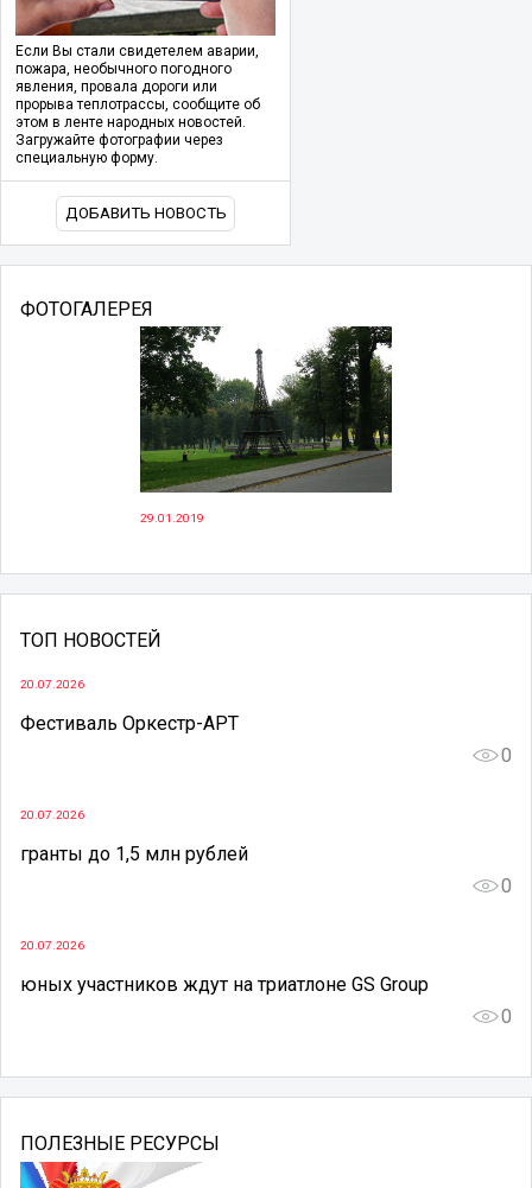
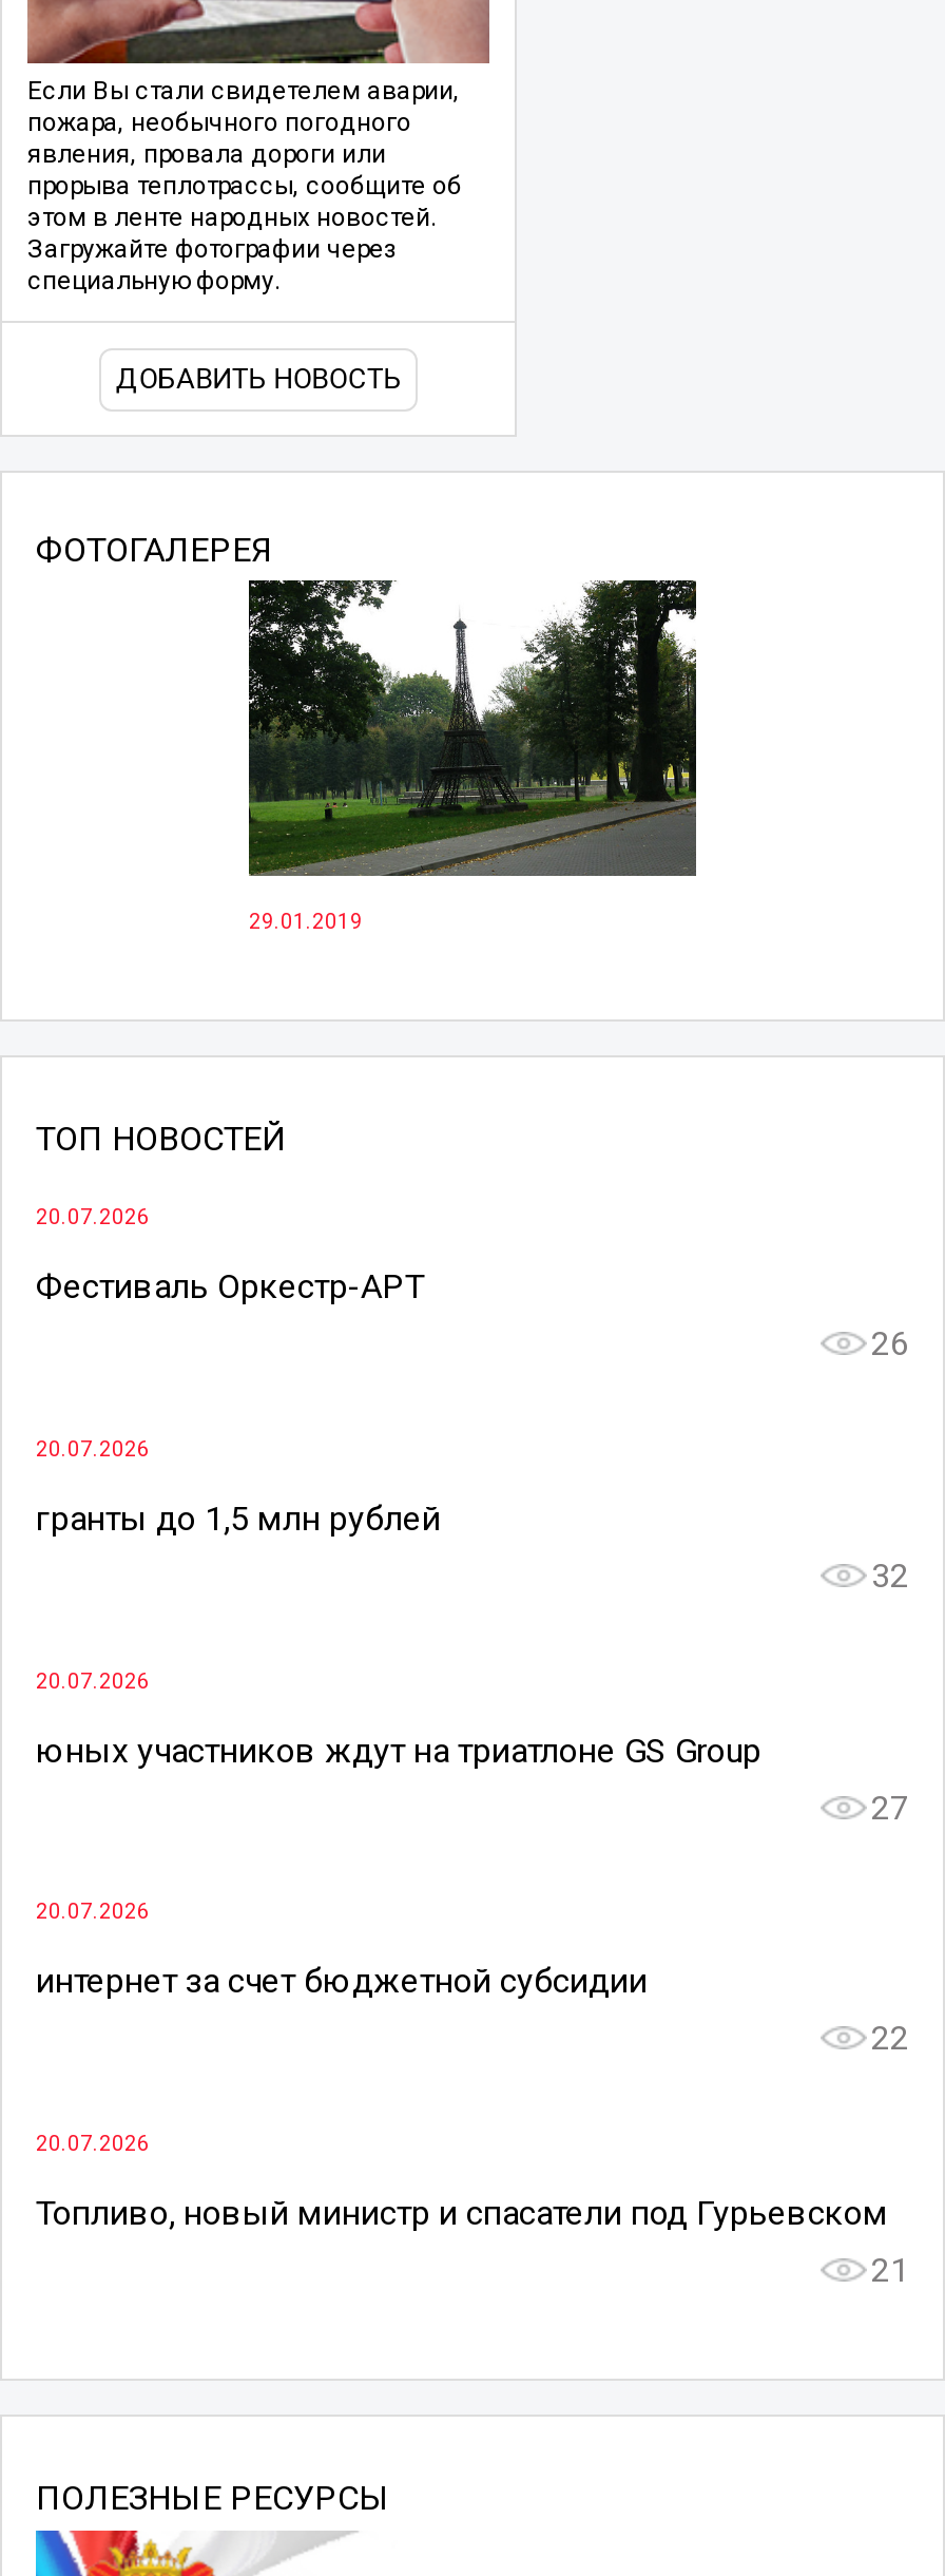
[501,744,512,767] 0 -> [871,1323,909,1363] 26
[501,874,512,897] 0 -> [871,1555,909,1595] 32
[501,1005,512,1027] 0 -> [36,1787,909,2290] 27 | 20.07.2026 | интернет за счет бюджетной субсидии | 22 | 20.07.2026 | Топливо, новый министр и спасатели под Гурьевском | 21

